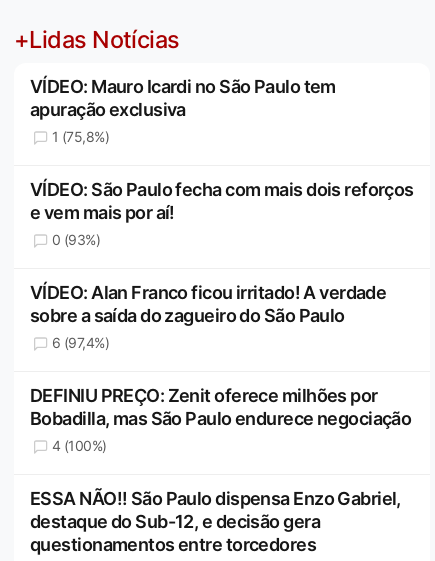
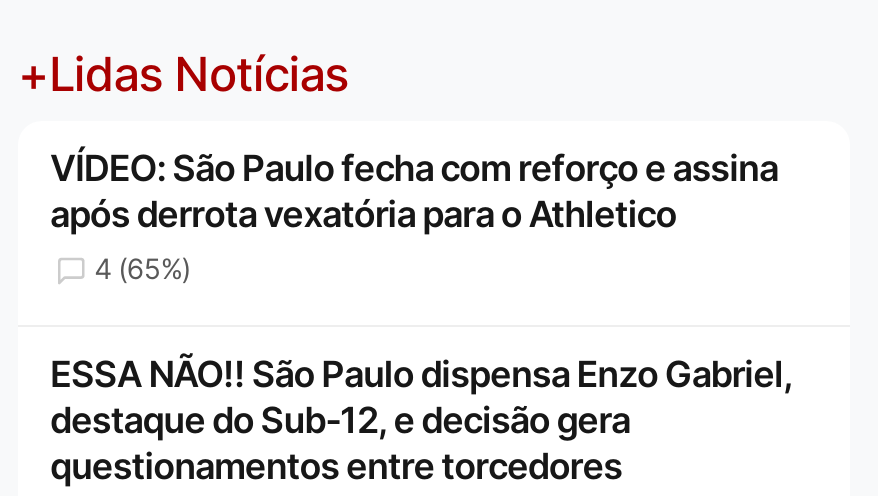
[30,76,414,454] VÍDEO: Mauro Icardi no São Paulo tem | apuração exclusiva | 1 (75,8%) | VÍDEO: São Paulo fecha com mais dois reforços | e vem mais por aí! | 0 (93%) | VÍDEO: Alan Franco ficou irritado! A verdade | sobre a saída do zagueiro do São Paulo | 6 (97,4%) | DEFINIU PREÇO: Zenit oferece milhões por | Bobadilla, mas São Paulo endurece negociação | 4 (100%) -> [50,146,778,284] VÍDEO: São Paulo fecha com reforço e assina | após derrota vexatória para o Athletico | 4 (65%)

